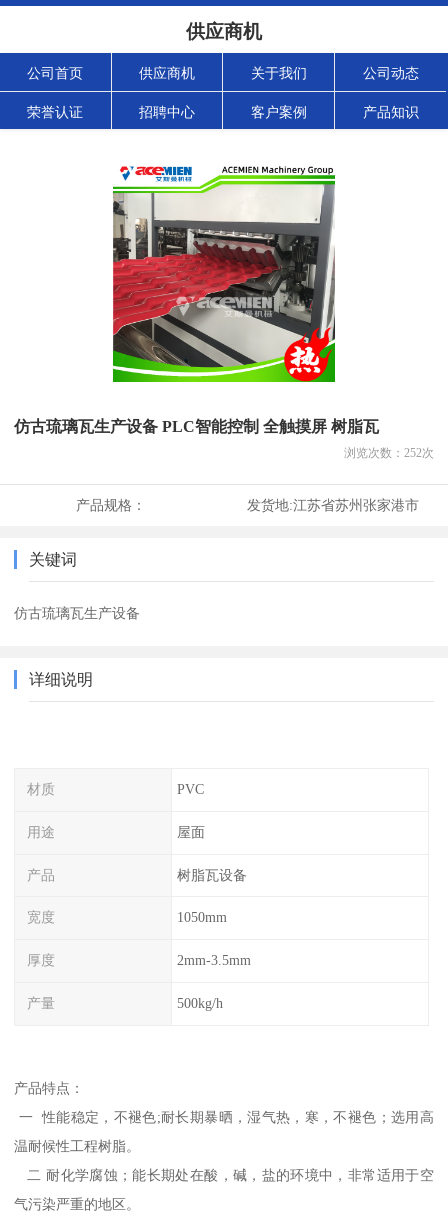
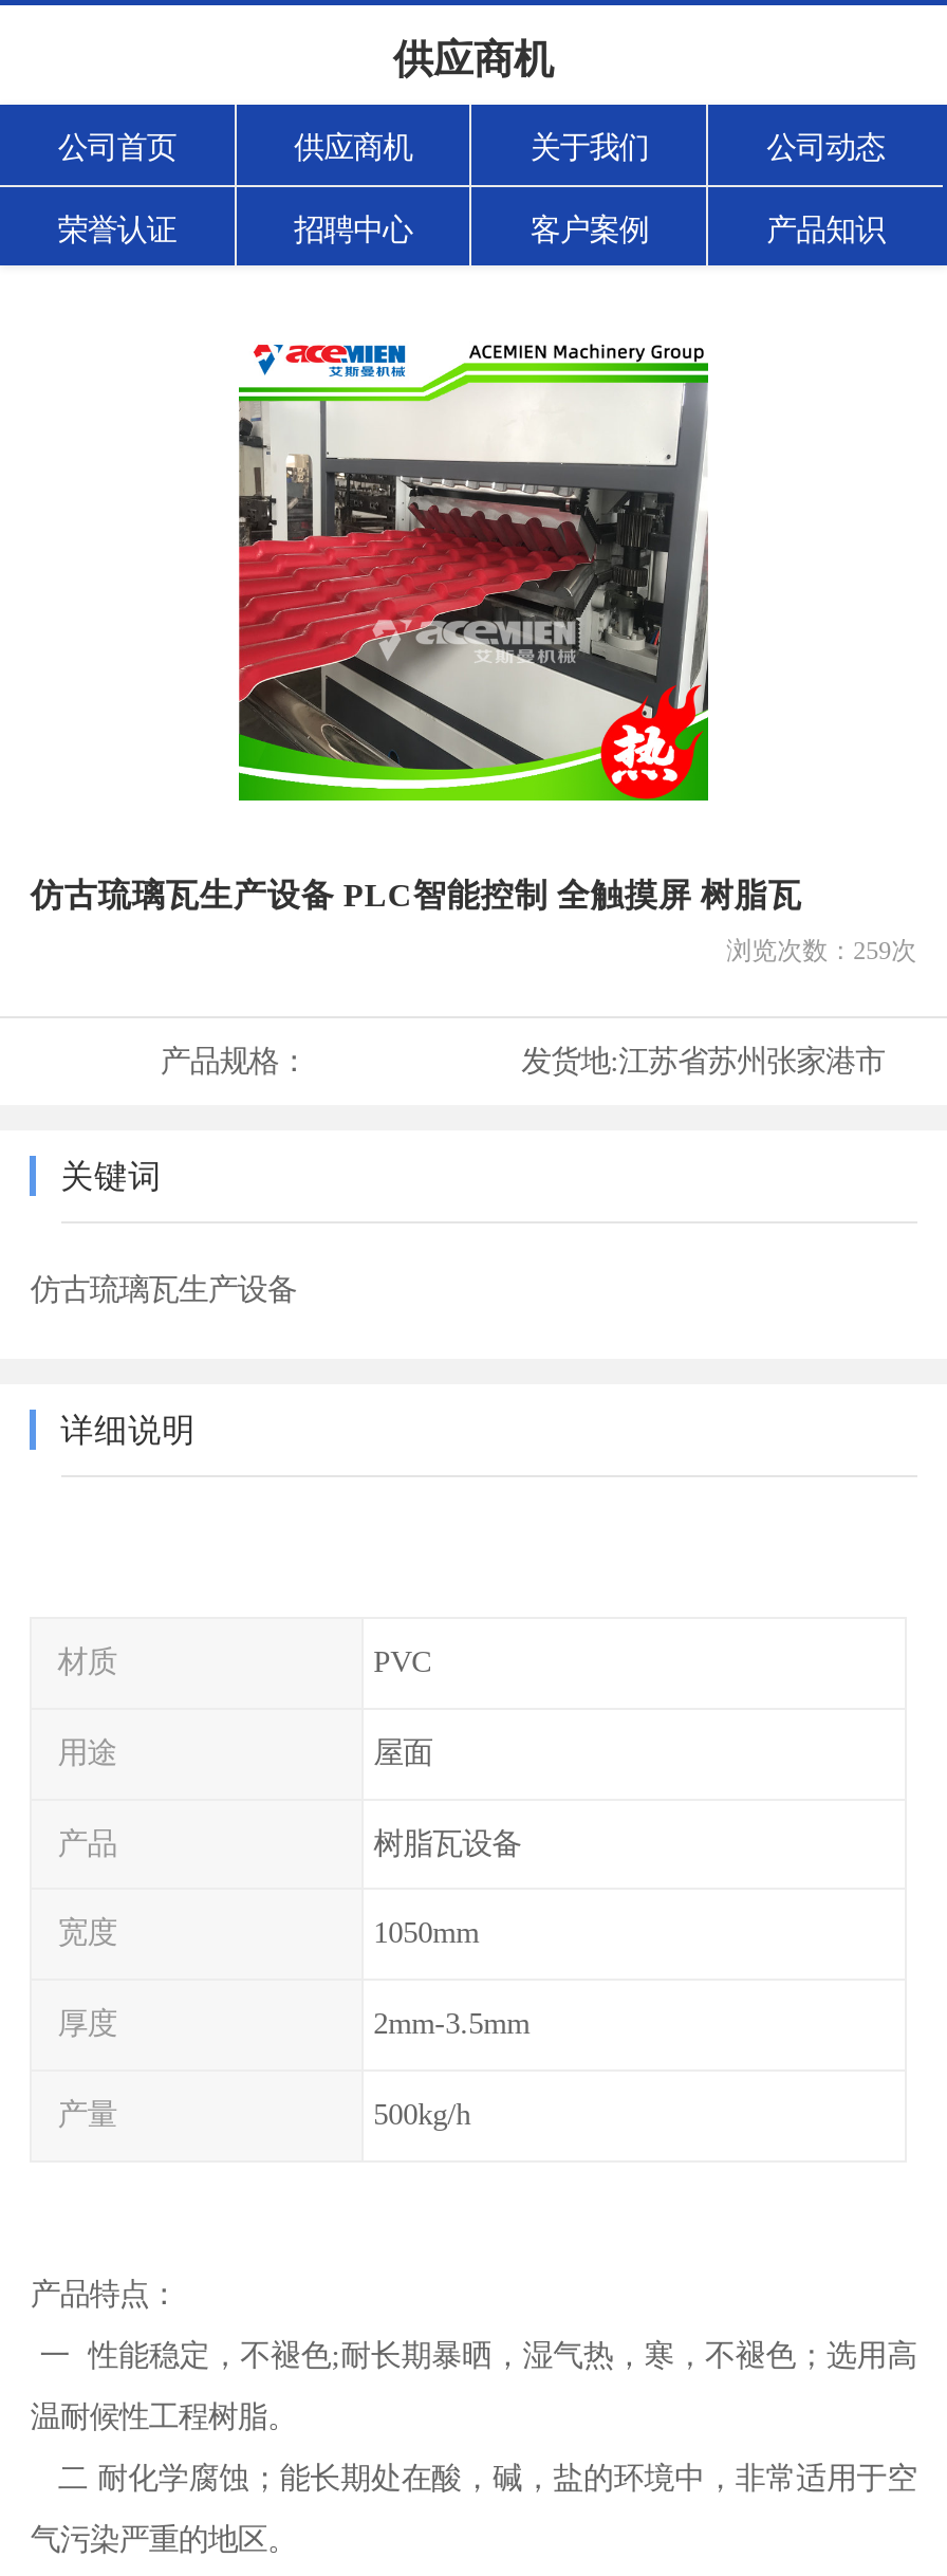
[344,446,434,460] 浏览次数：252次 -> [727,936,917,966] 浏览次数：259次

